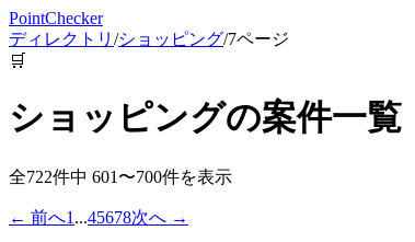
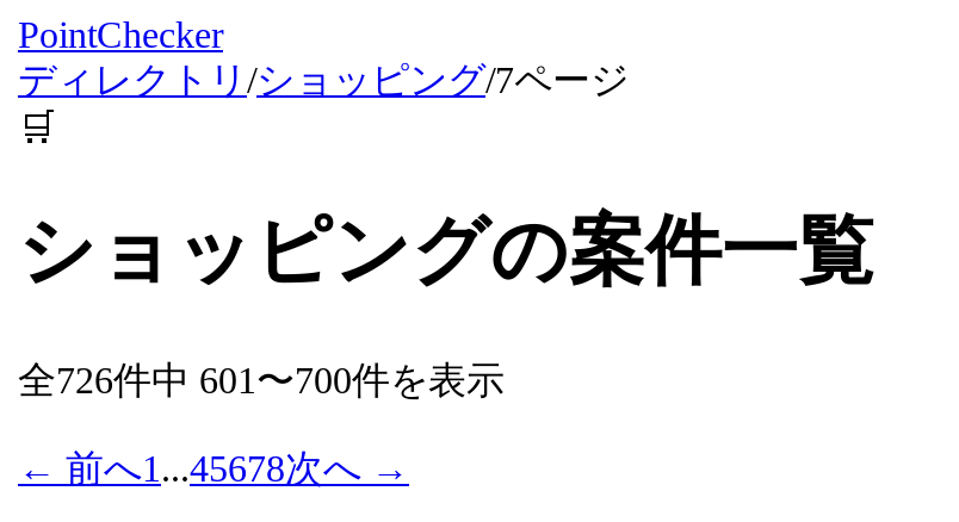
[9,167,232,186] 全722件中601〜700件を表示 -> [18,360,505,400] 全726件中601〜700件を表示

